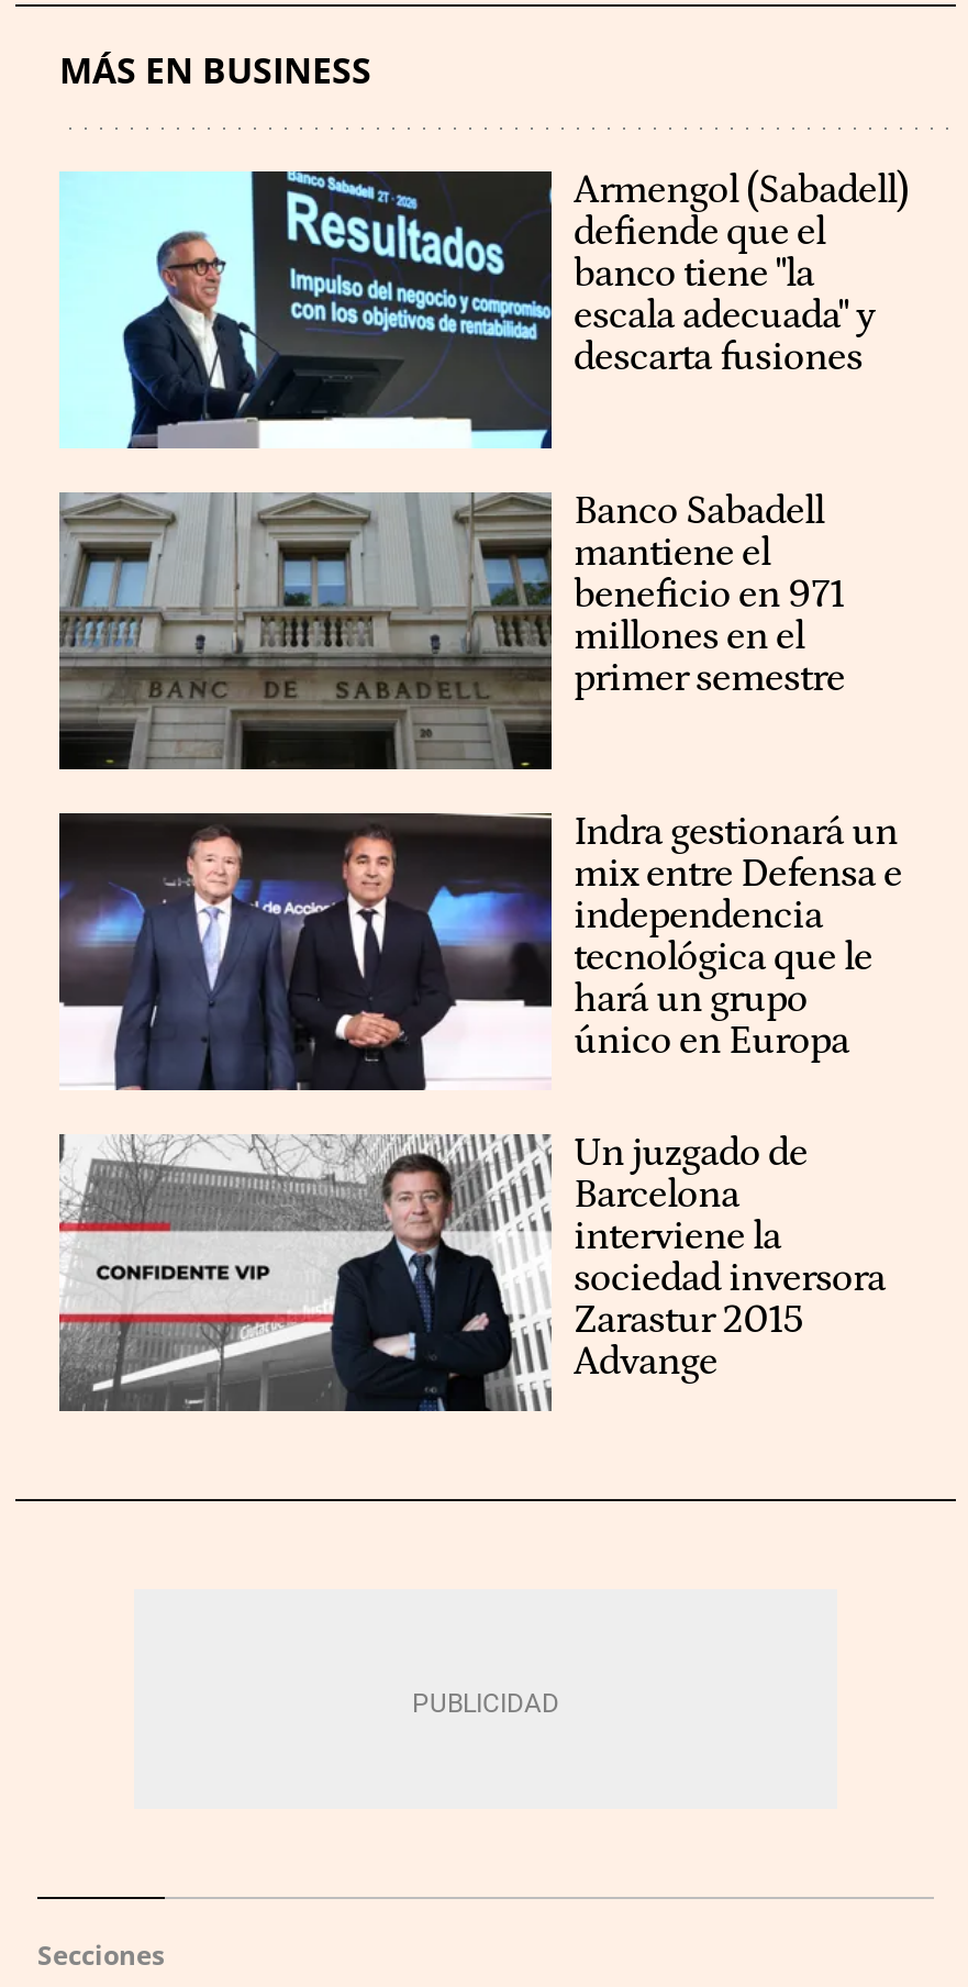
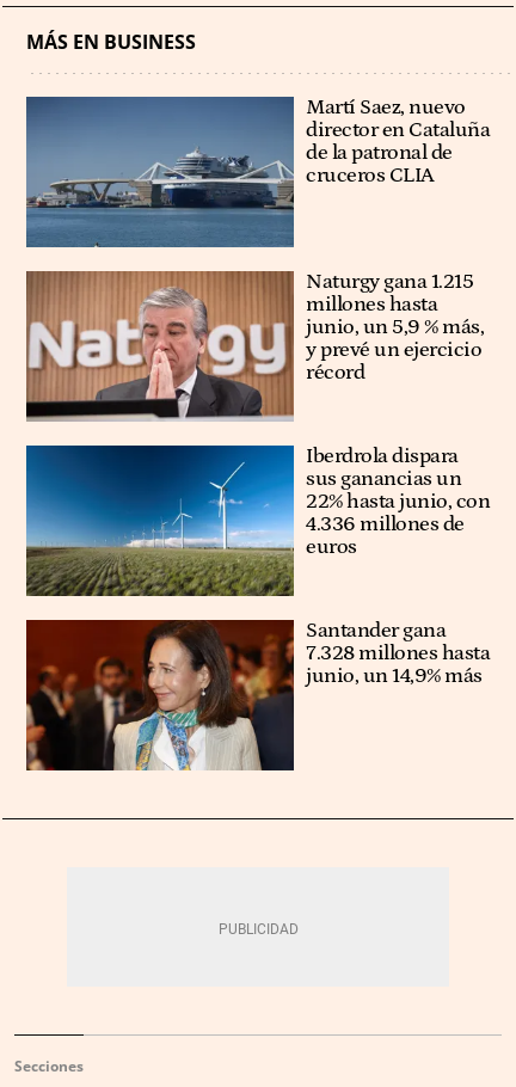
[59,168,909,448] [image] | Armengol (Sabadell) | defiende que el | banco tiene "la | escala adecuada" y | descarta fusiones -> [25,95,490,248] [image] | Martí Saez, nuevo | director en Cataluña | de la patronal de | cruceros CLIA
[59,489,845,772] [image] | Banco Sabadell | mantiene el | beneficio en 971 | millones en el | primer semestre -> [26,269,484,422] [image] | Naturgy gana 1.215 | millones hasta | junio, un 5,9 % más, | y prevé un ejercicio | récord
[57,810,902,1092] [image] | Indra gestionará un | mix entre Defensa e | independencia | tecnológica que le | hará un grupo | único en Europa -> [25,444,490,597] [image] | Iberdrola dispara | sus ganancias un | 22% hasta junio, con | 4.336 millones de | euros
[57,1131,886,1413] [image] | Un juzgado de | Barcelona | interviene la | sociedad inversora | Zarastur 2015 | Advange -> [25,618,490,772] [image] | Santander gana | 7.328 millones hasta | junio, un 14,9% más

